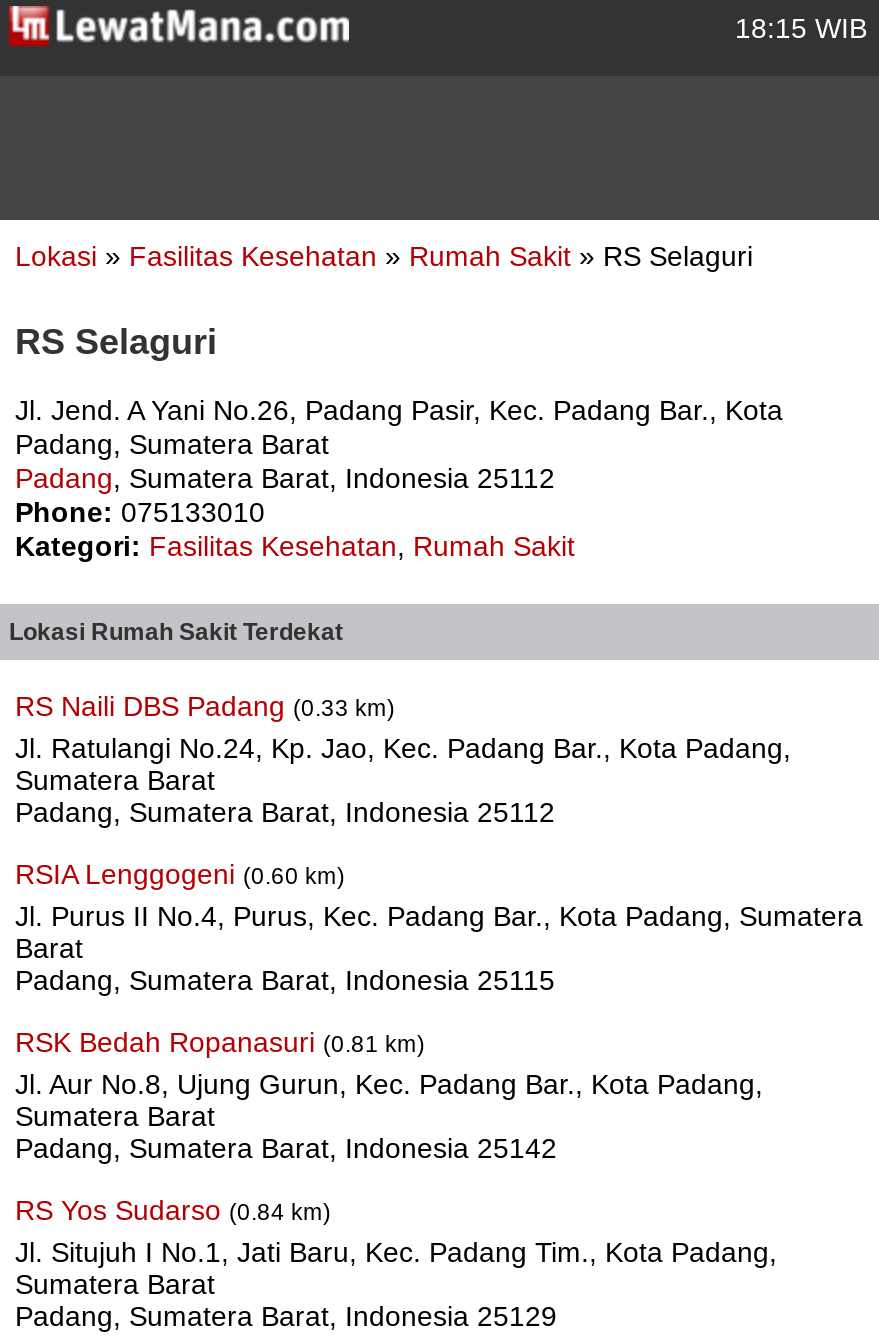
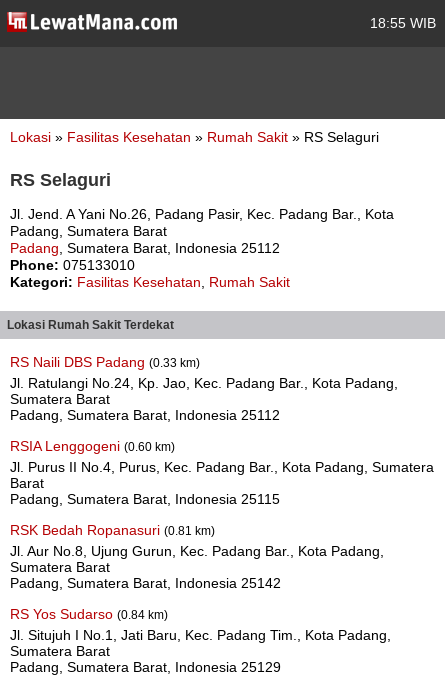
[735,12,867,44] 18:15 WIB -> [370,15,436,31] 18:55 WIB

